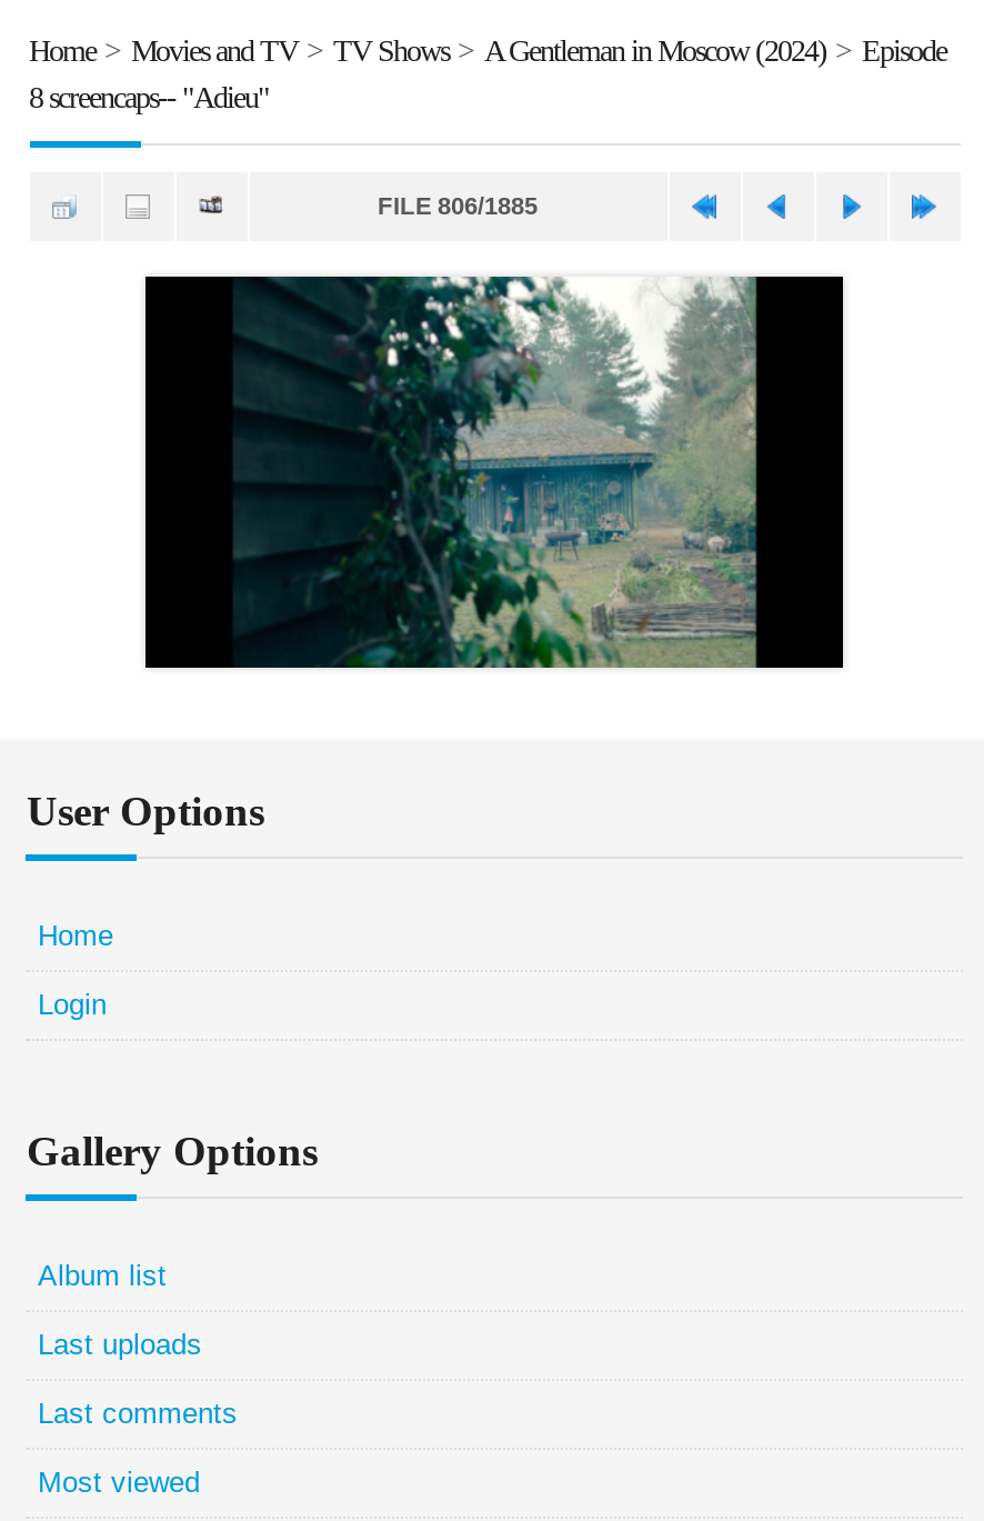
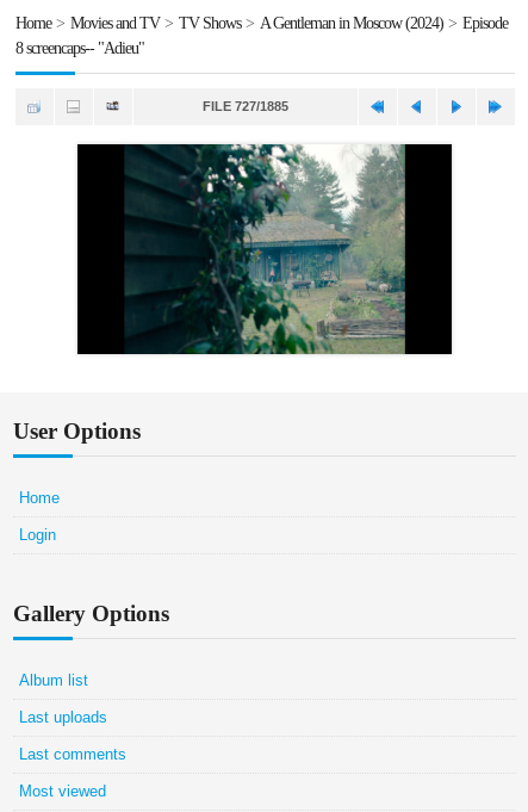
[378,192,538,219] FILE 806/1885 -> [202,99,288,113] FILE 727/1885

